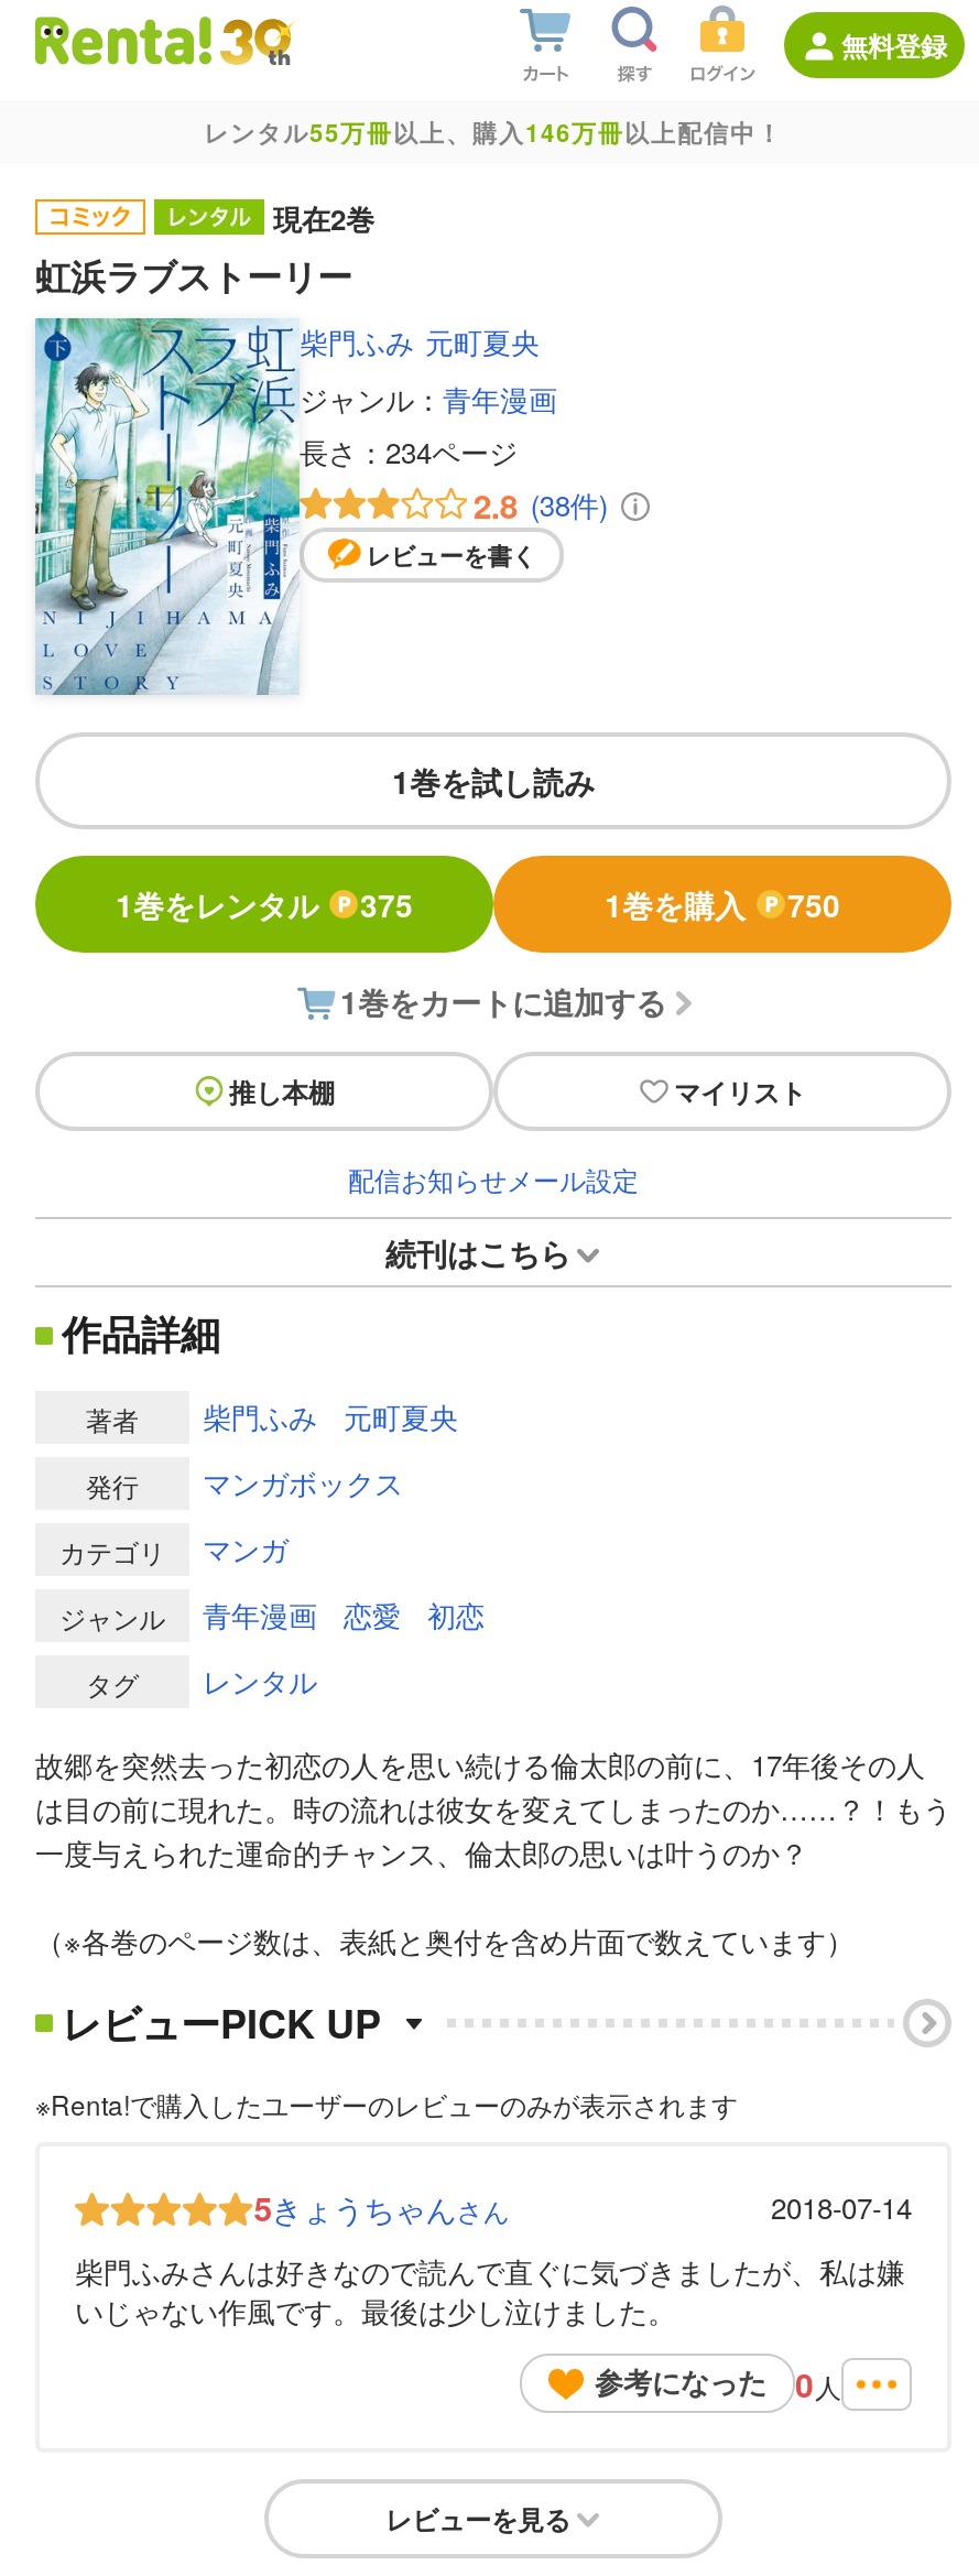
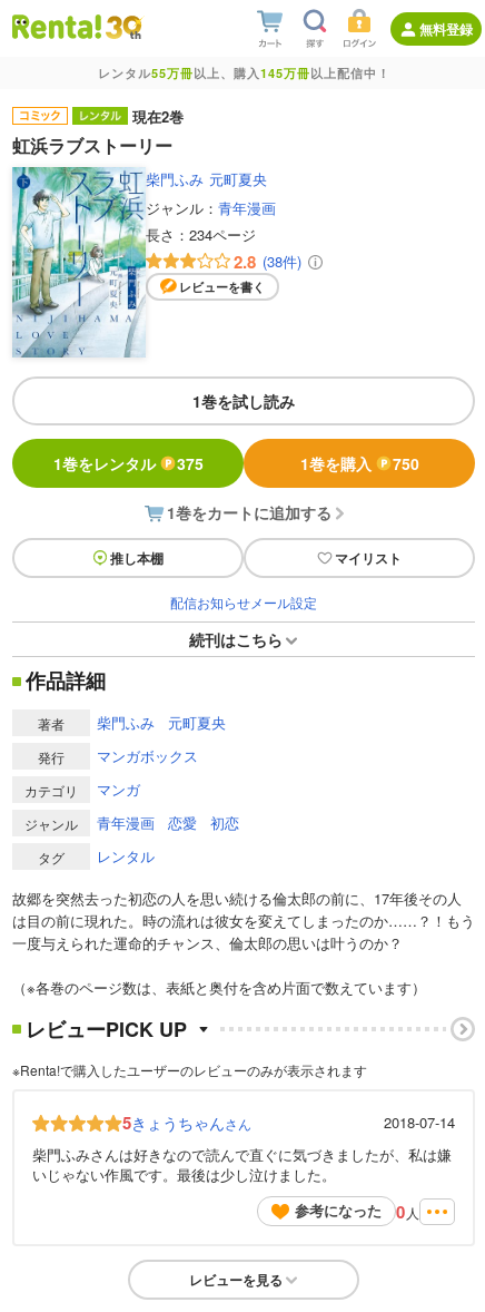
[204,116,783,149] レンタル55万冊以上、購入146万冊以上配信中！ -> [97,65,390,81] レンタル55万冊以上、購入145万冊以上配信中！

